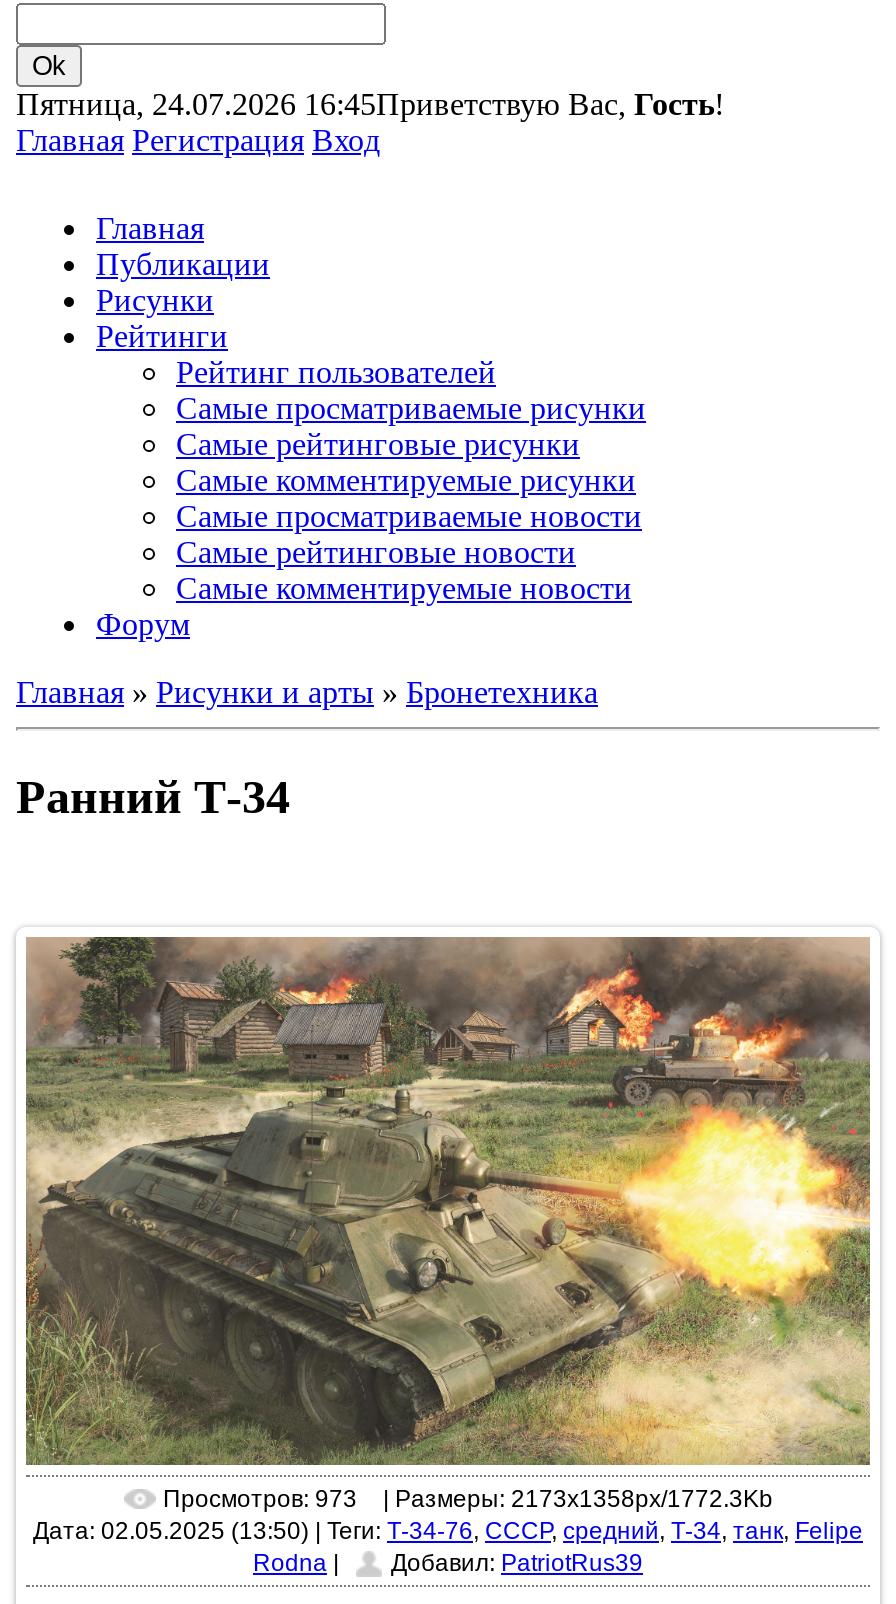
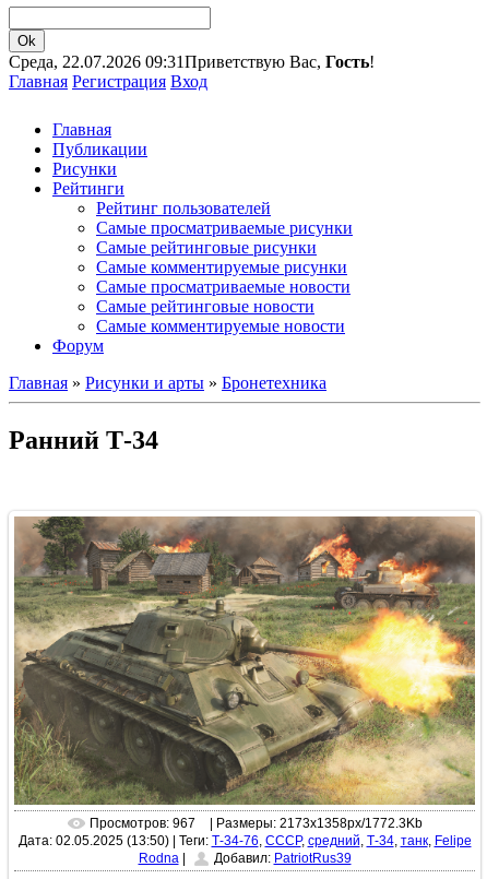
[16,87,724,121] Пятница, 24.07.2026 16:45Приветствую Вас, Гость! -> [9,52,375,71] Среда, 22.07.2026 09:31Приветствую Вас, Гость!
[163,1484,357,1512] Просмотров: 973 -> [89,815,195,830] Просмотров: 967

